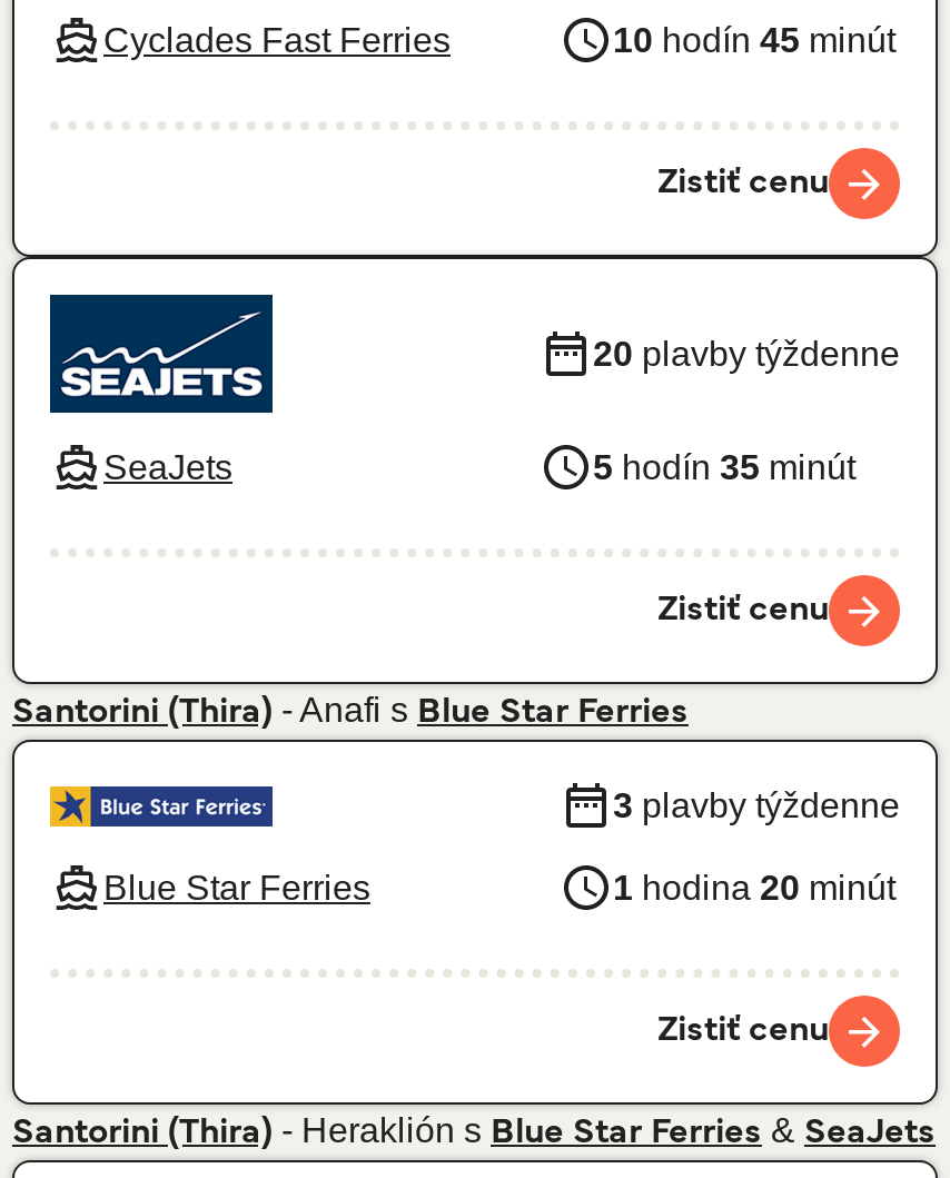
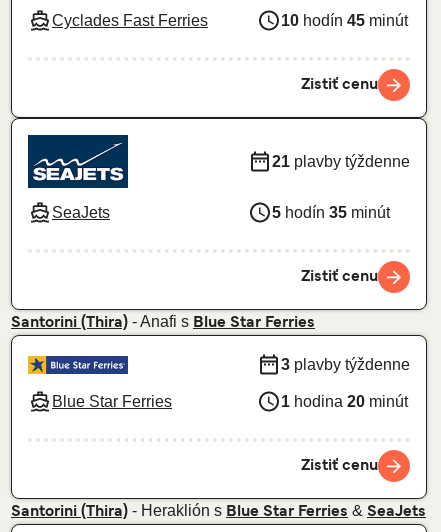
[593,334,900,372] 20 plavby týždenne -> [272,153,410,170] 21 plavby týždenne

